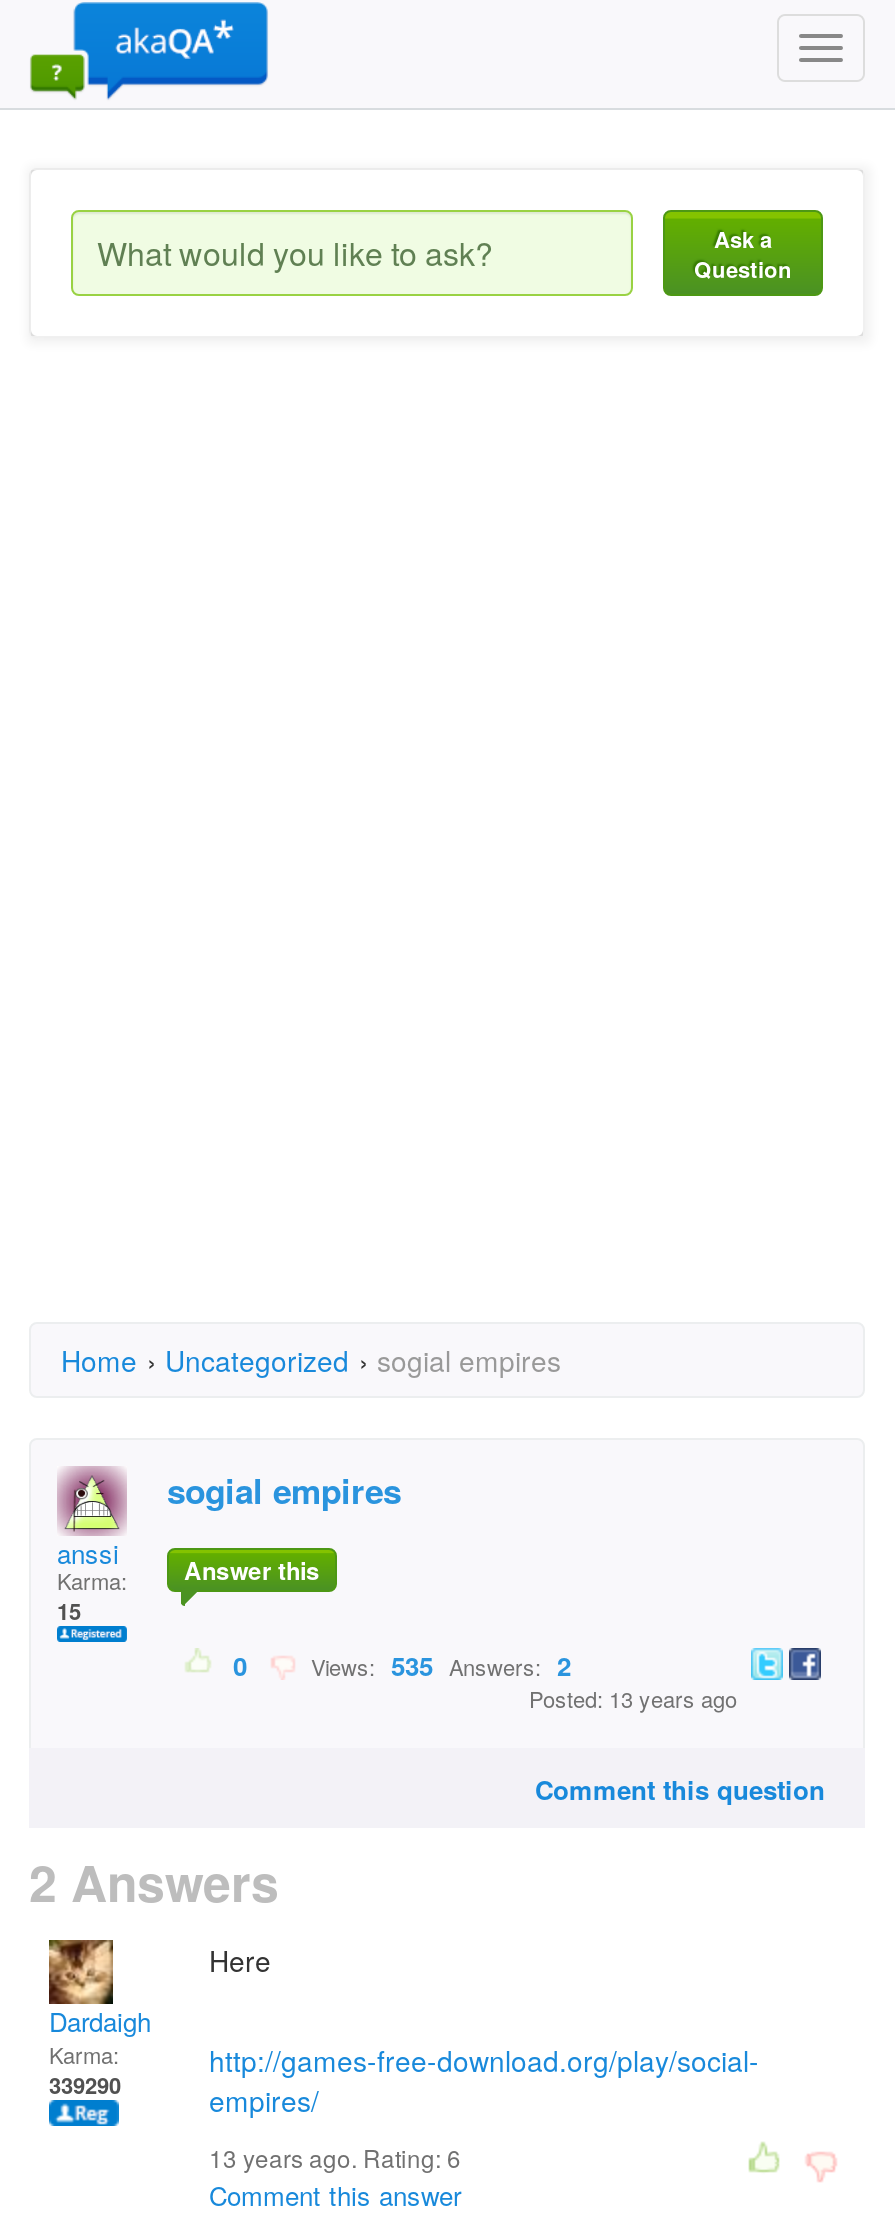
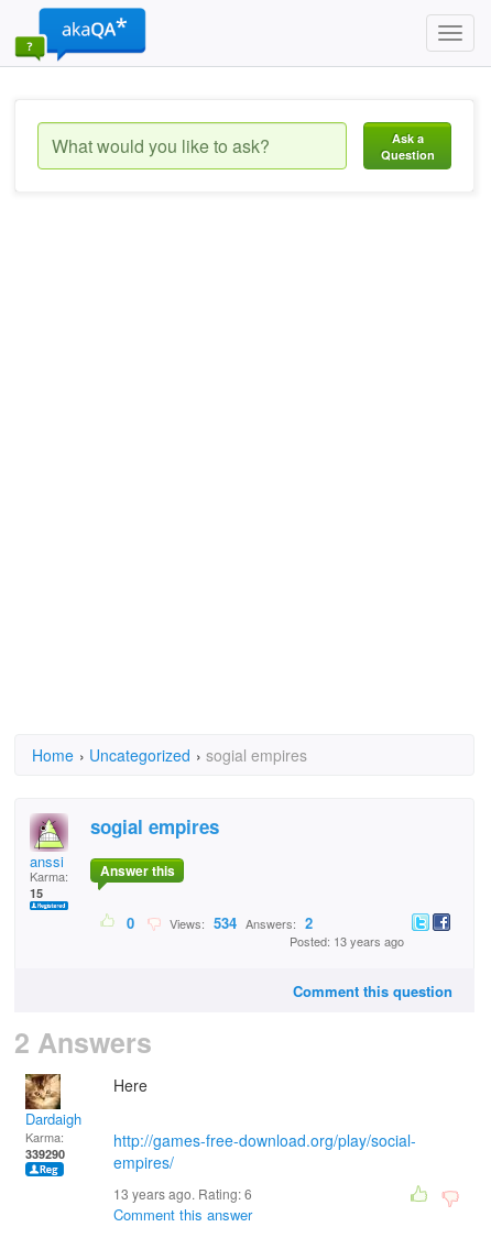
[299,1646,571,1684] Views: 535 Answers: 2 -> [163,912,313,933] Views: 534 Answers: 2

